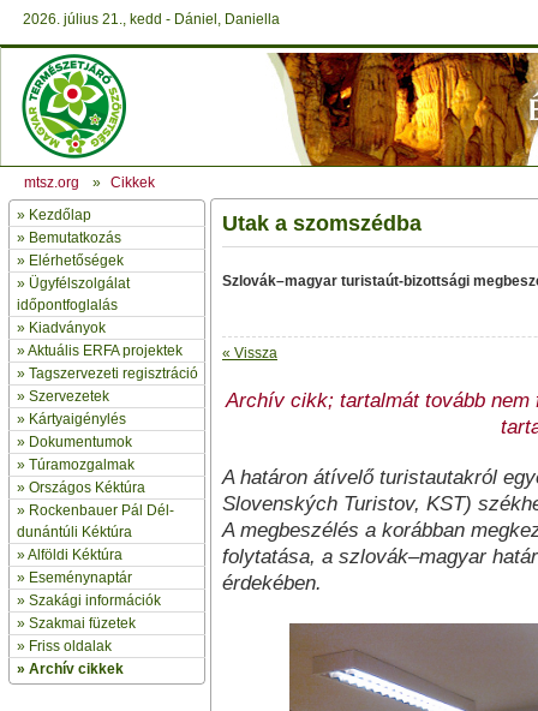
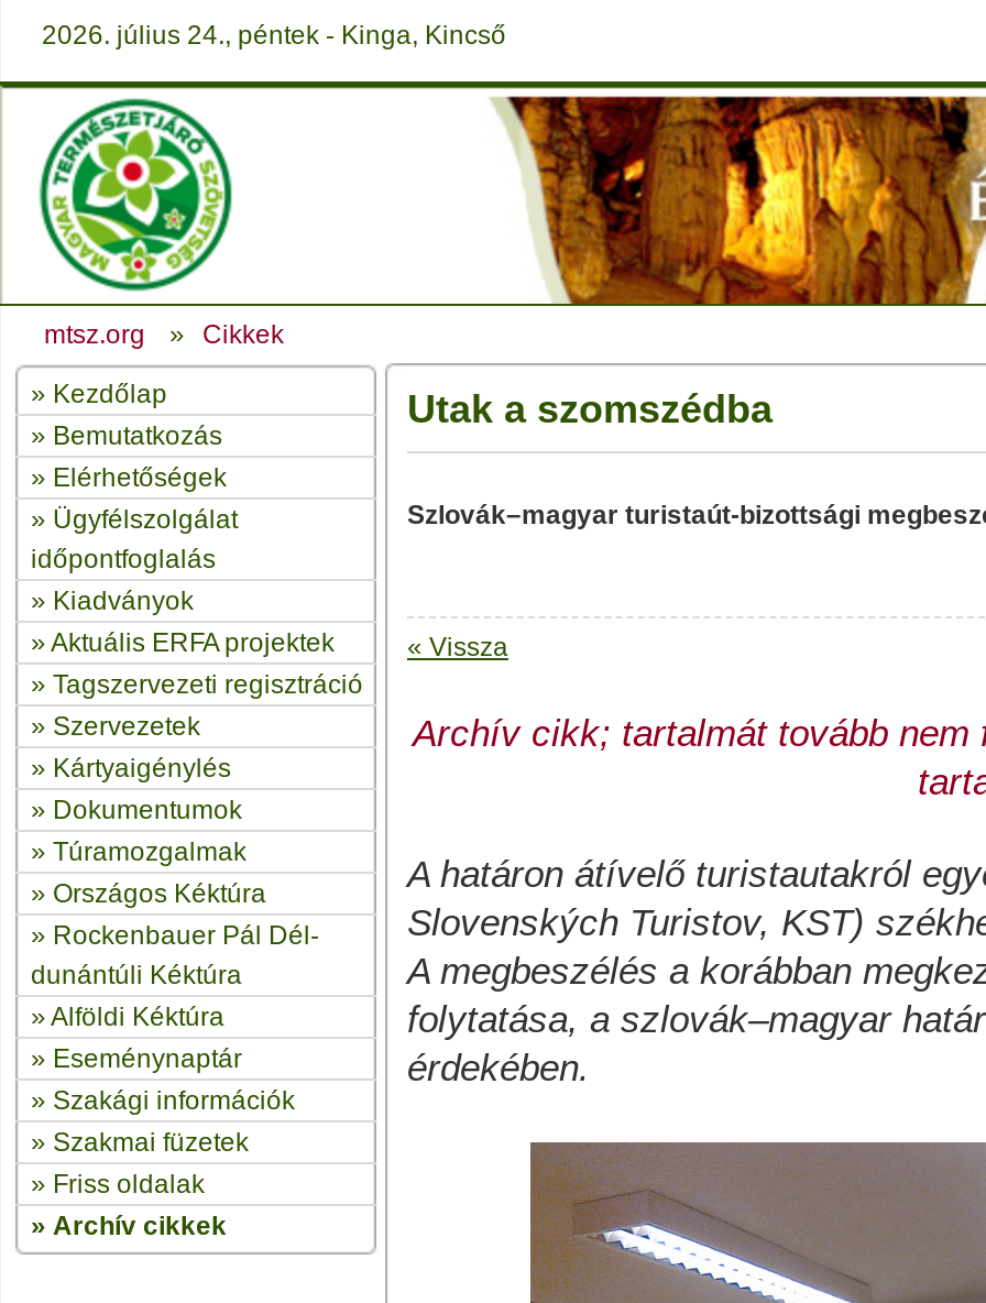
[23,11,280,28] 2026. július 21., kedd - Dániel, Daniella -> [42,20,506,51] 2026. július 24., péntek - Kinga, Kincső

